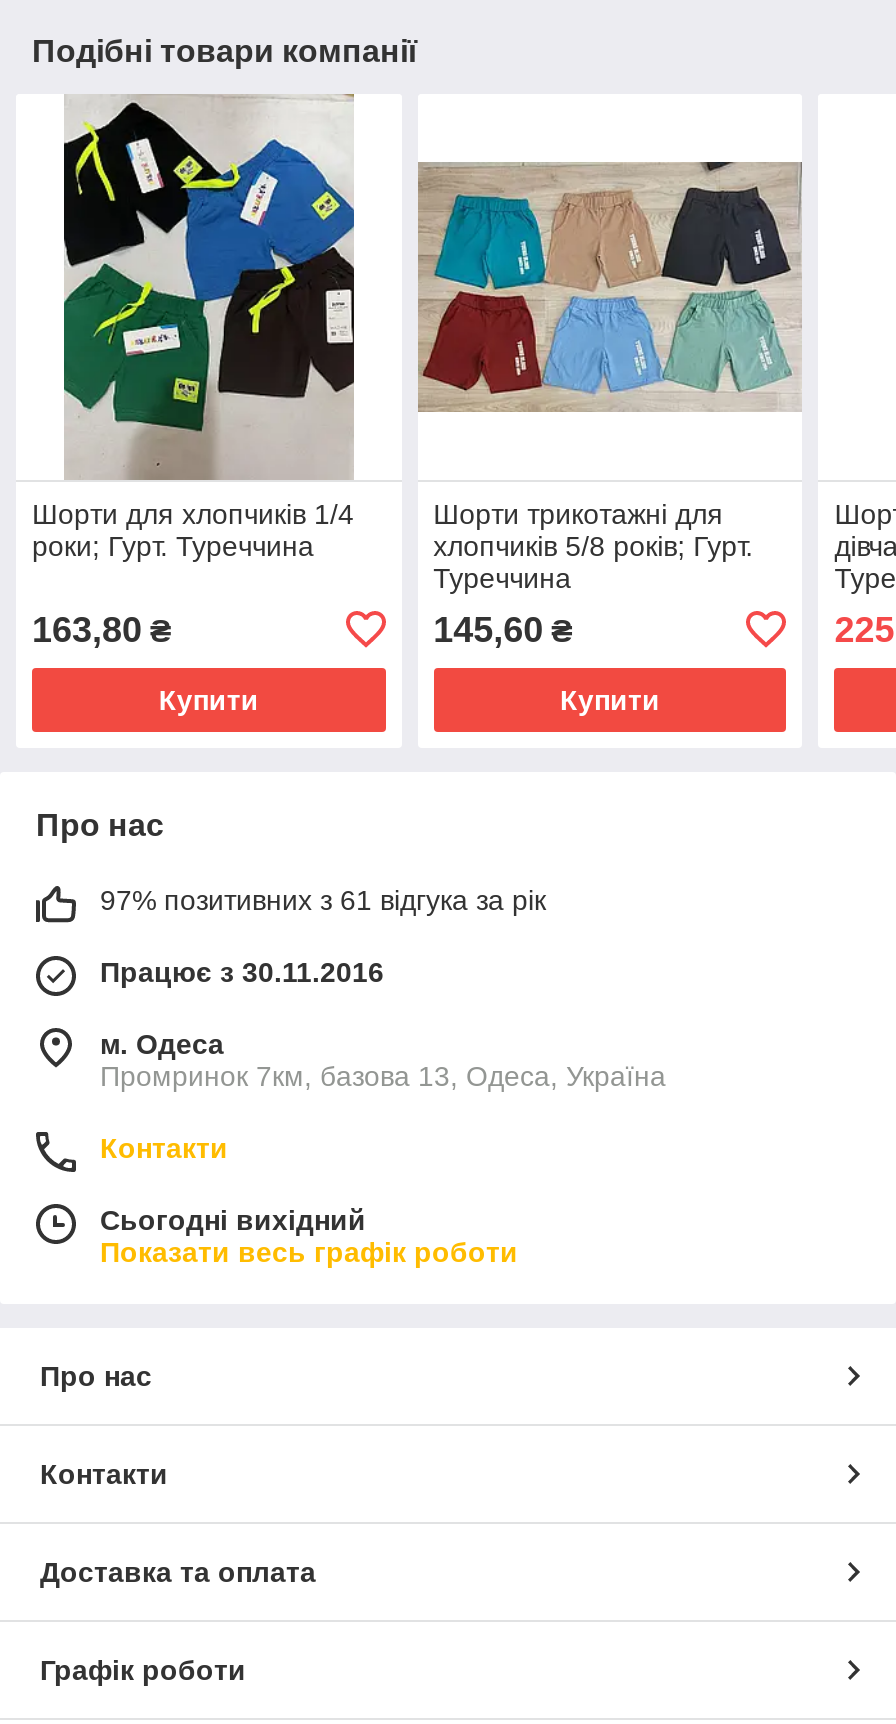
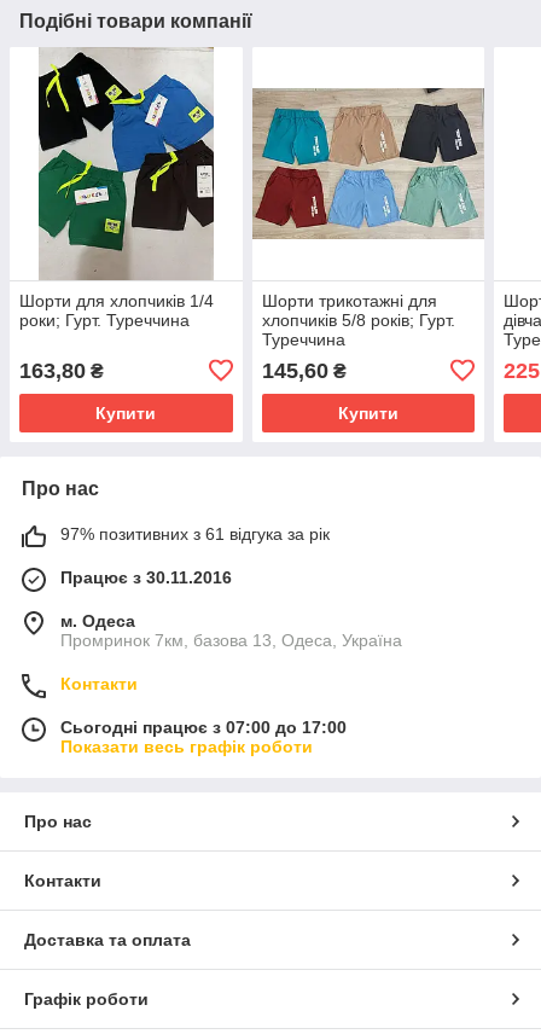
[100,1203,366,1235] Сьогодні вихідний -> [60,717,347,736] Сьогодні працює з 07:00 до 17:00

